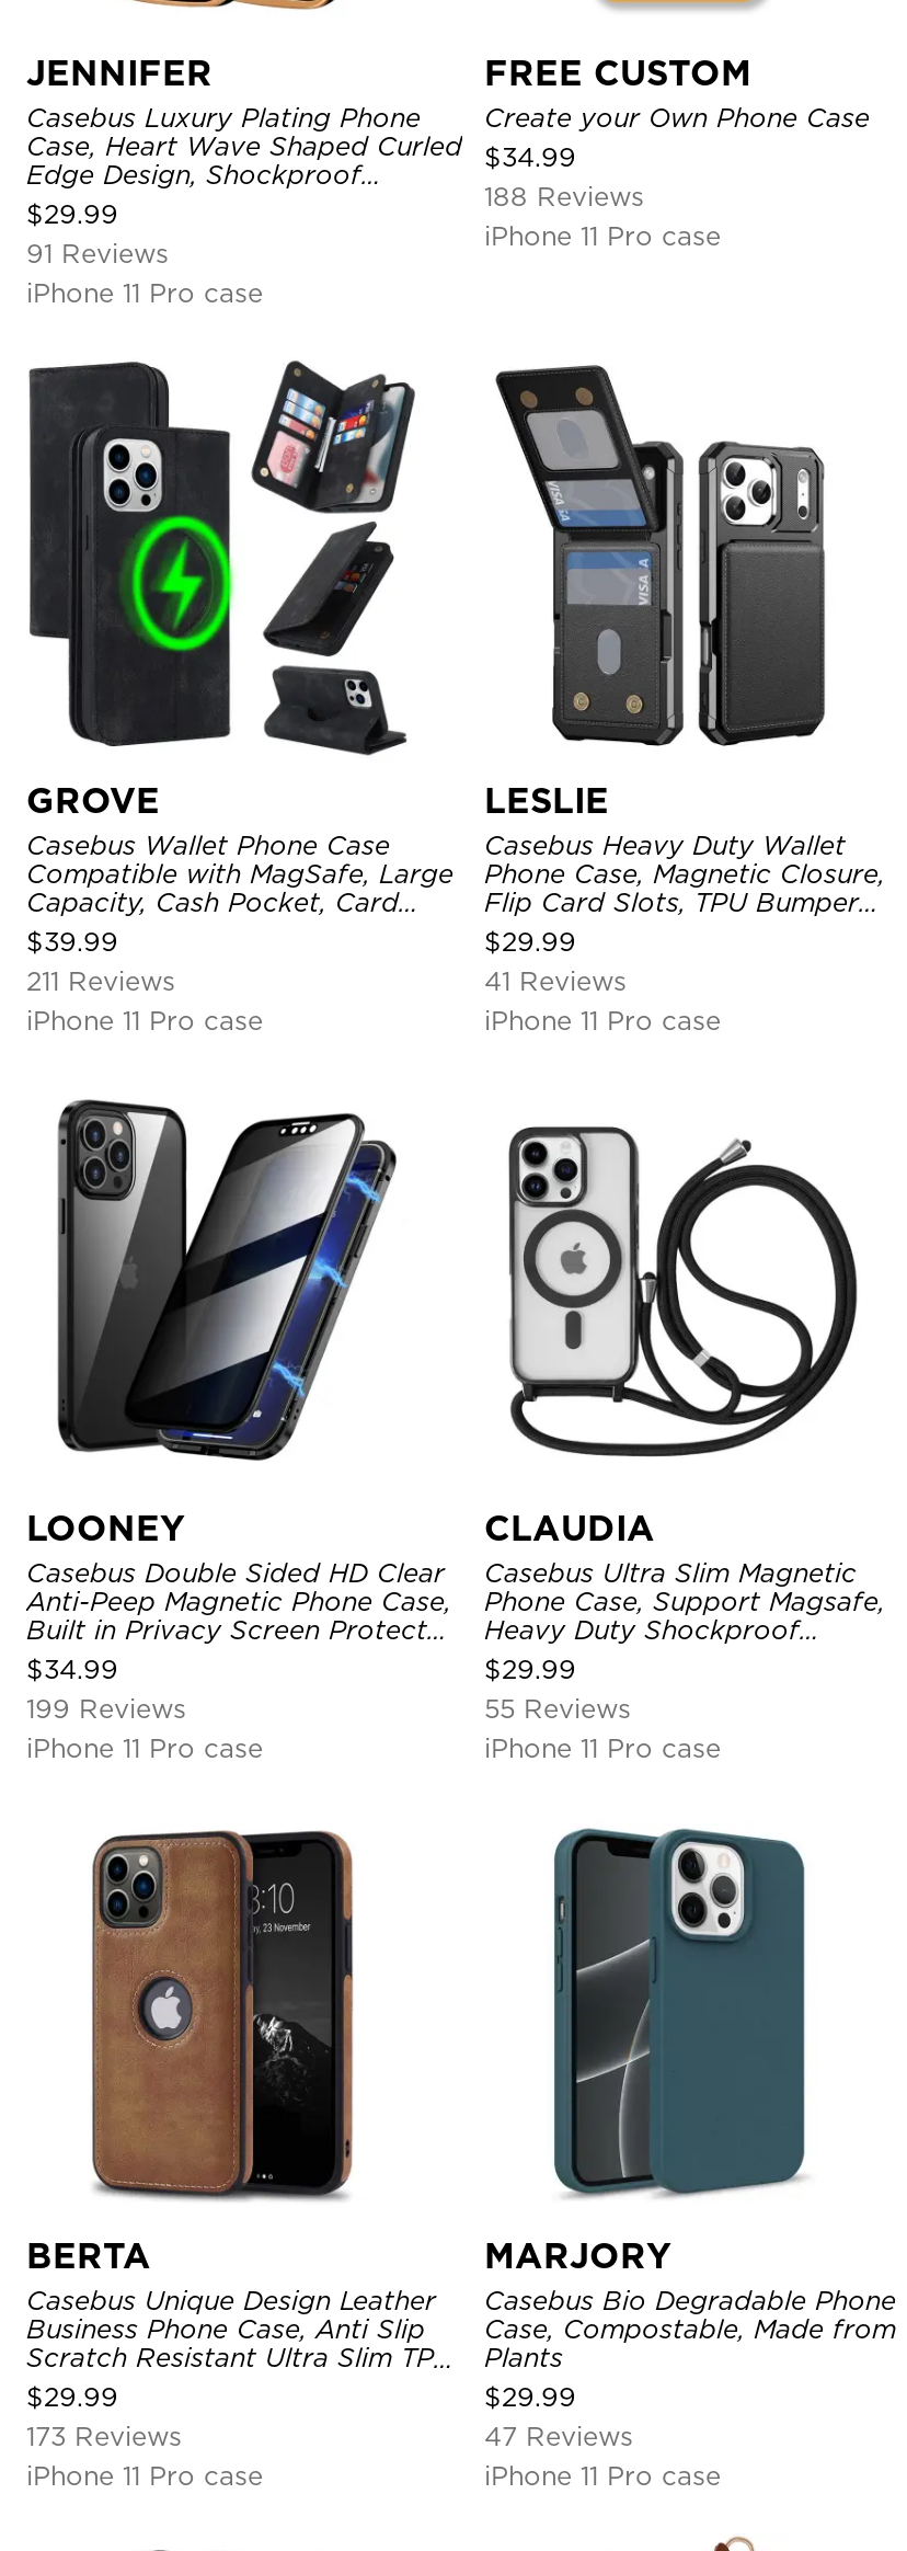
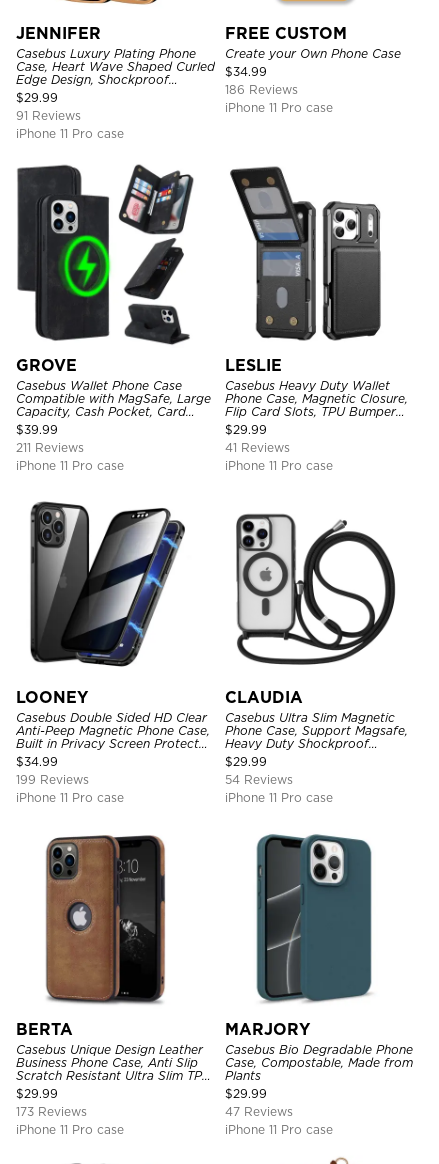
[484,180,644,213] 188 Reviews -> [225,82,298,97] 186 Reviews
[484,1692,631,1725] 55 Reviews -> [225,772,293,787] 54 Reviews

